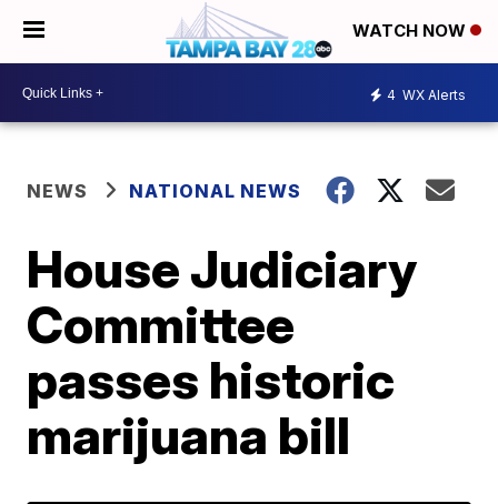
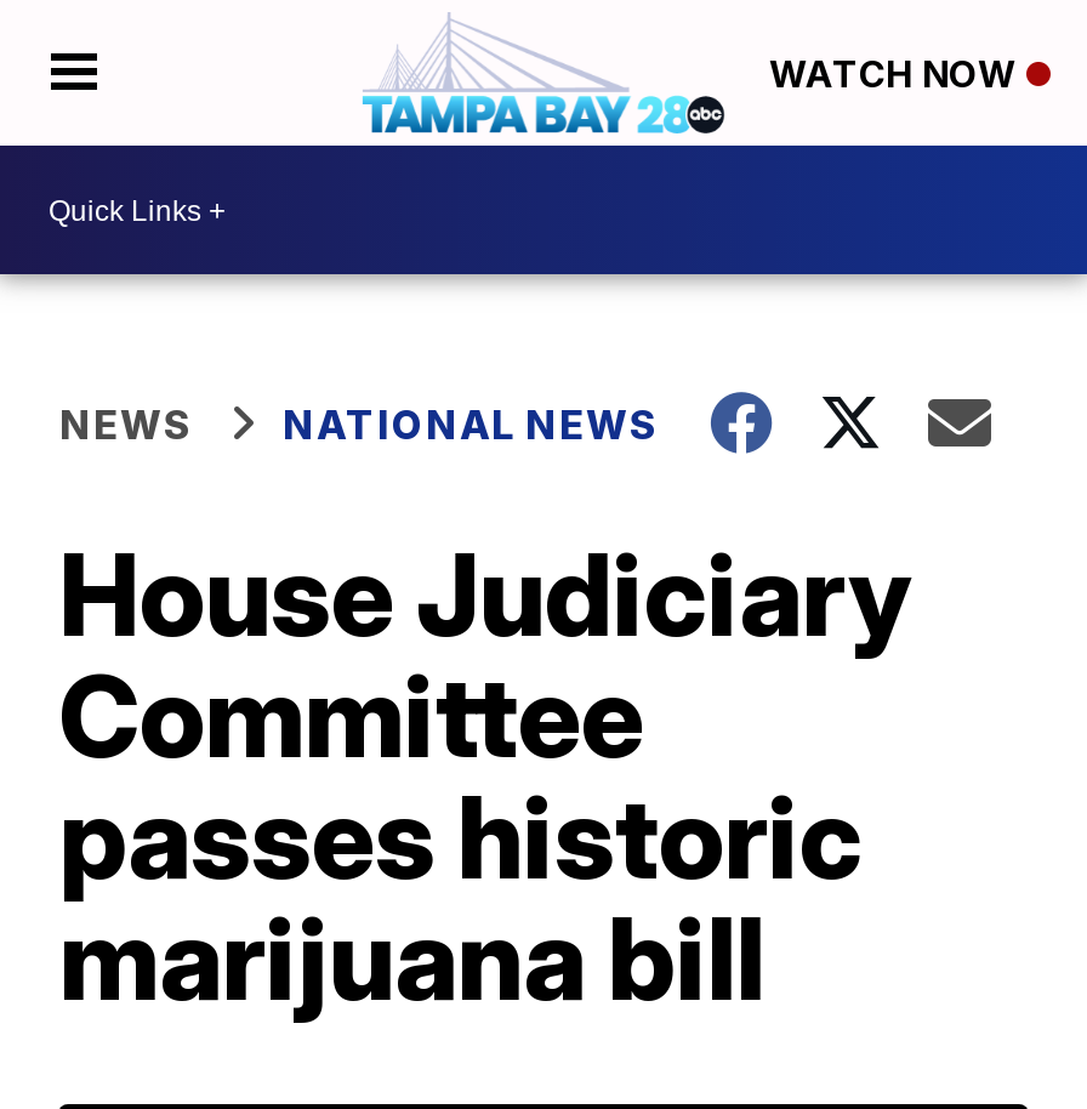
[387,86,466,103] 4 WX Alerts -> none

